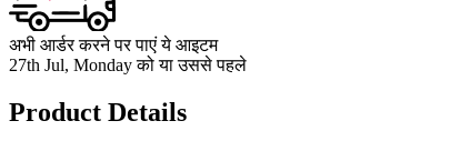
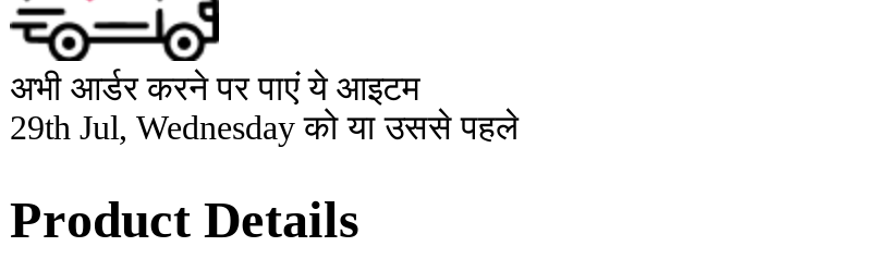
[9,55,247,74] 27th Jul, Monday को या उससे पहले -> [10,109,520,146] 29th Jul, Wednesday को या उससे पहले

